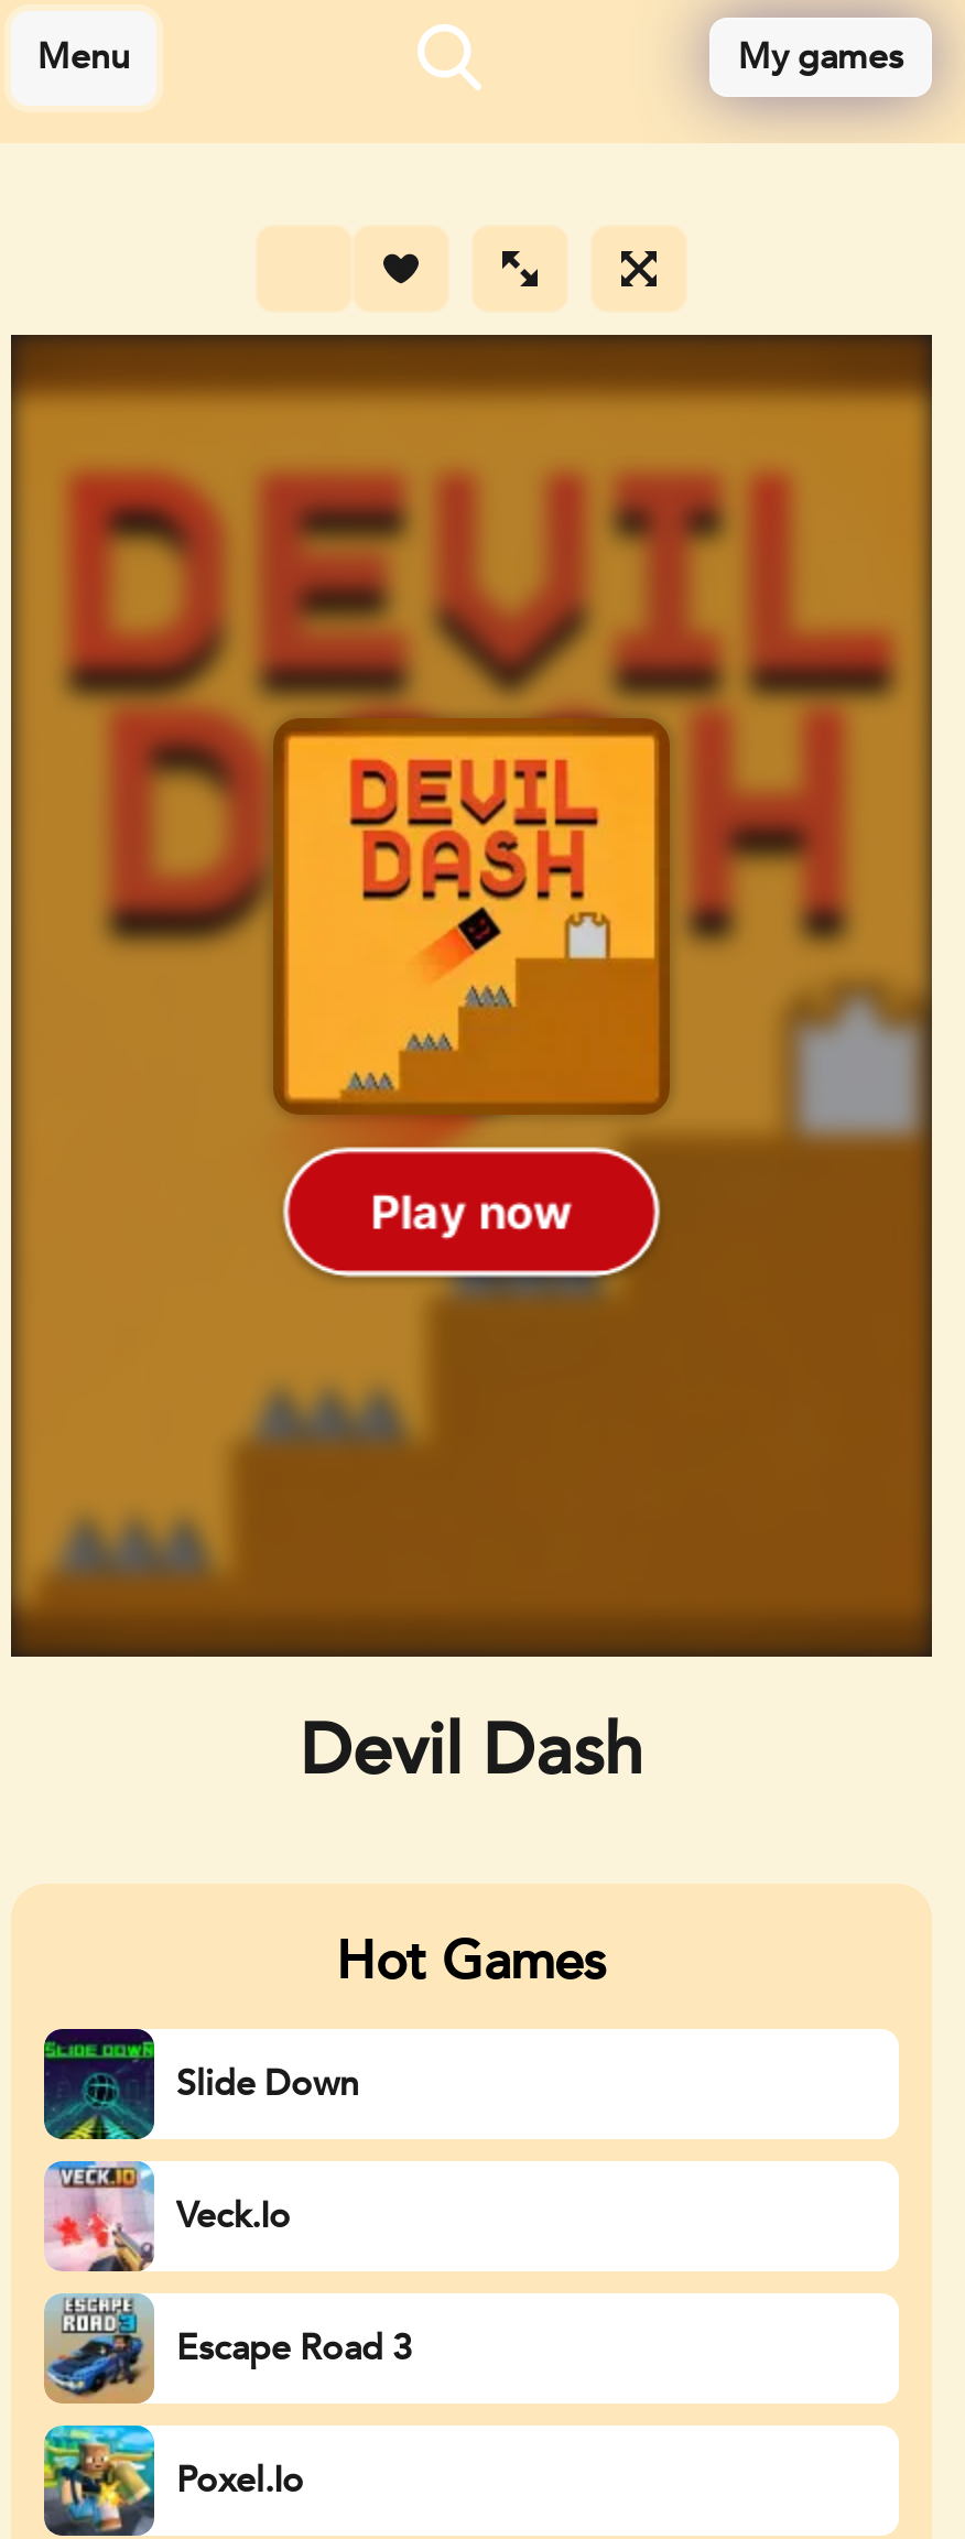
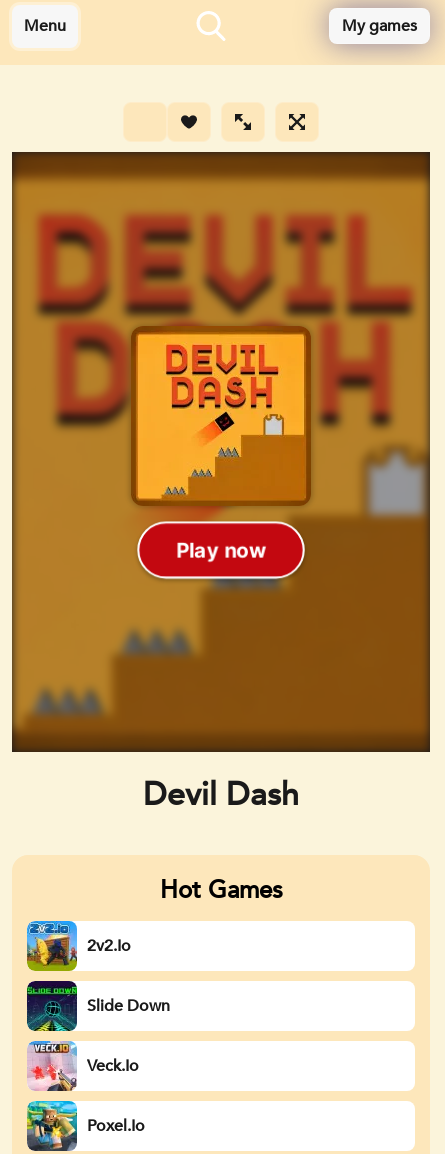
none -> [26,920,131,972] [image] | 2v2.io
moved [176,2059,359,2239] -> [87,994,170,1076]: Slide Down | Veck.io
[44,2296,412,2401] [image] | Escape Road 3 -> none

